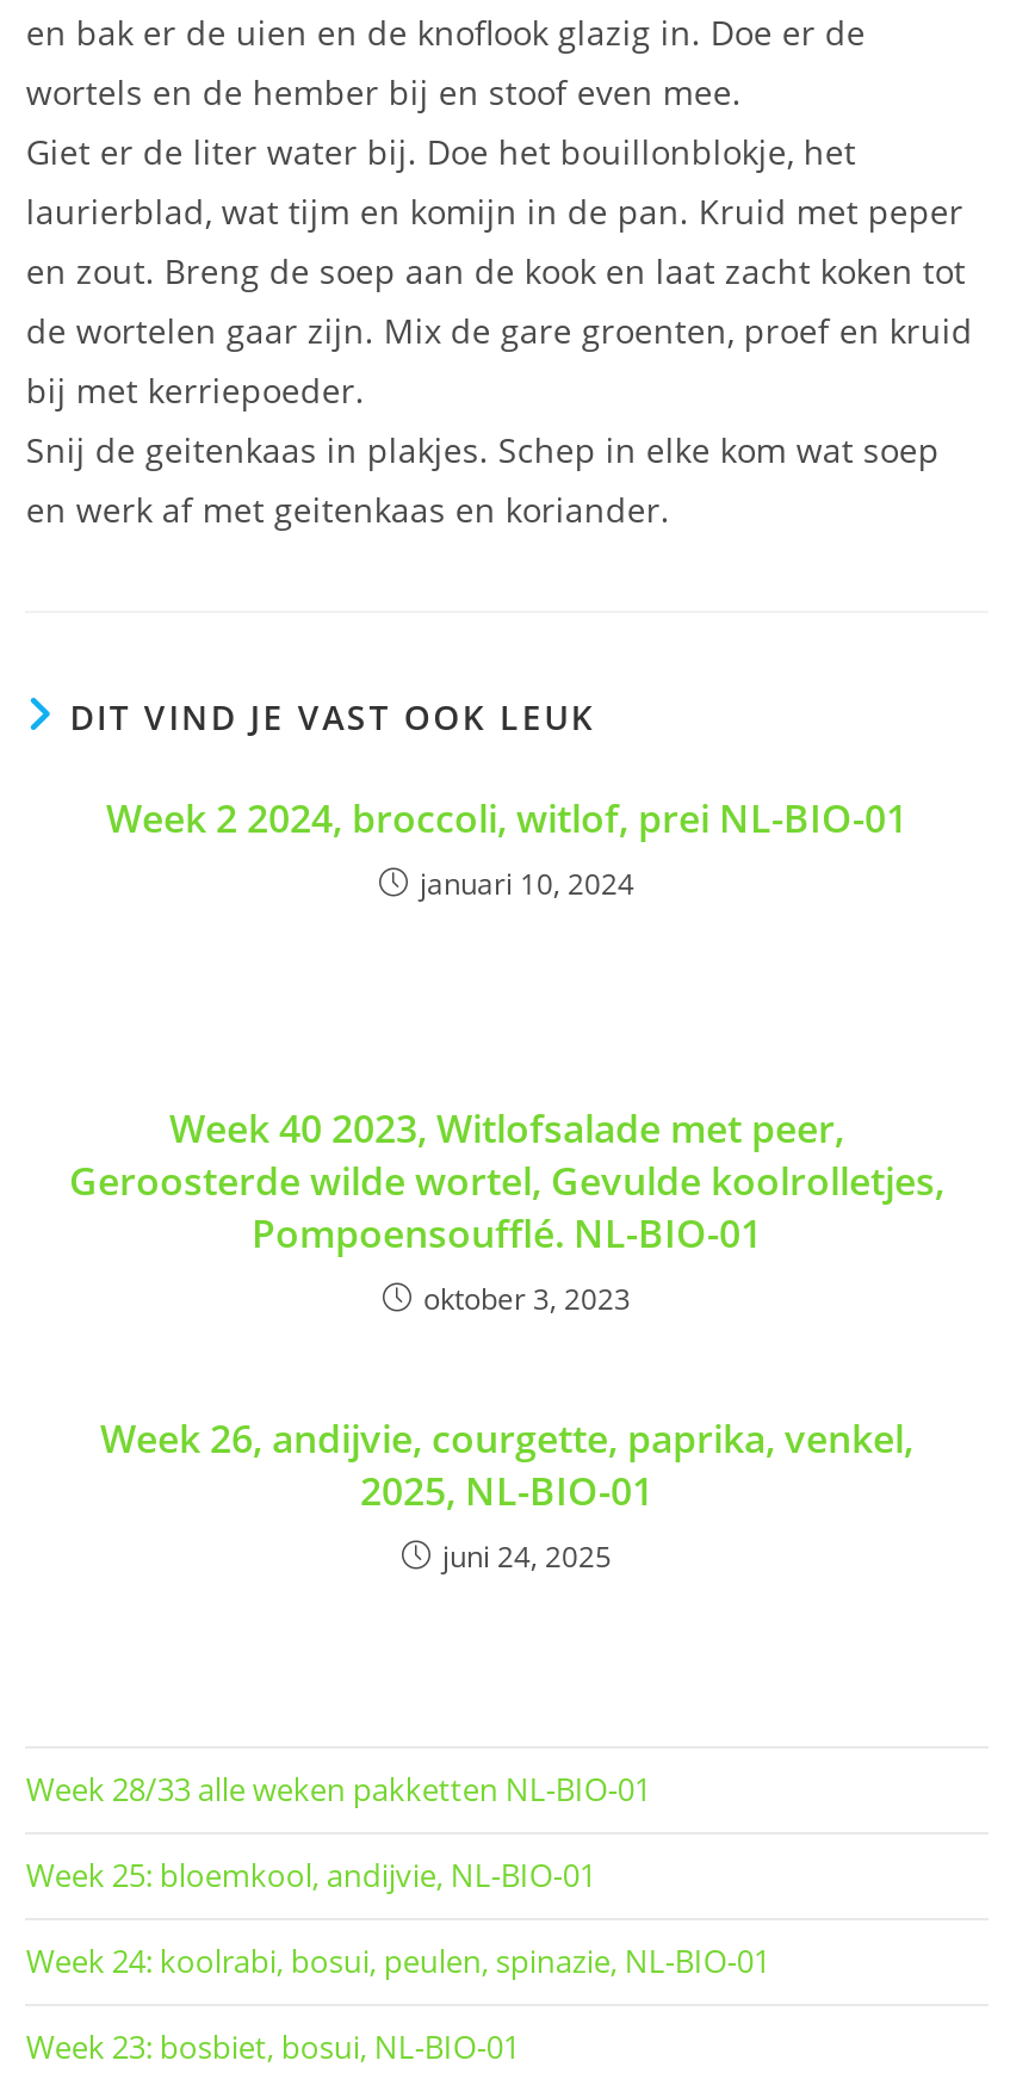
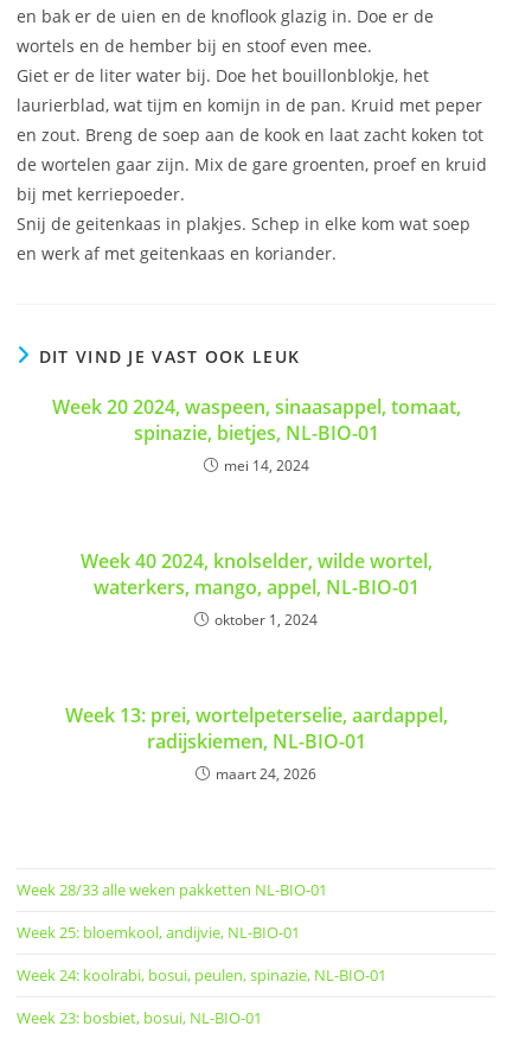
[106,792,907,904] Week 2 2024, broccoli, witlof, prei NL-BIO-01 | januari 10, 2024 -> [52,394,460,475] Week 20 2024, waspeen, sinaasappel, tomaat, | spinazie, bietjes, NL-BIO-01 | mei 14, 2024
[69,1102,944,1319] Week 40 2023, Witlofsalade met peer, | Geroosterde wilde wortel, Gevulde koolrolletjes, | Pompoensoufflé. NL-BIO-01 | oktober 3, 2023 -> [80,548,432,630] Week 40 2024, knolselder, wilde wortel, | waterkers, mango, appel, NL-BIO-01 | oktober 1, 2024
[100,1412,913,1577] Week 26, andijvie, courgette, paprika, venkel, | 2025, NL-BIO-01 | juni 24, 2025 -> [65,702,447,784] Week 13: prei, wortelpeterselie, aardappel, | radijskiemen, NL-BIO-01 | maart 24, 2026

